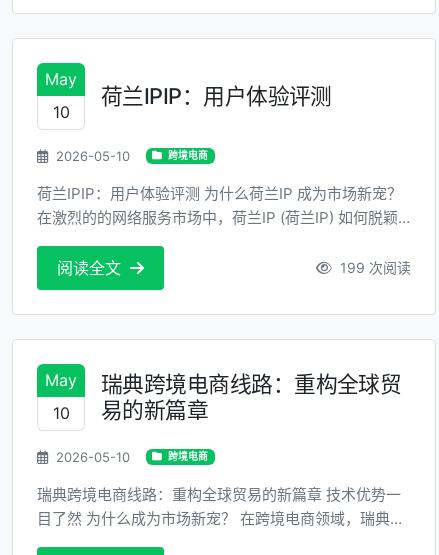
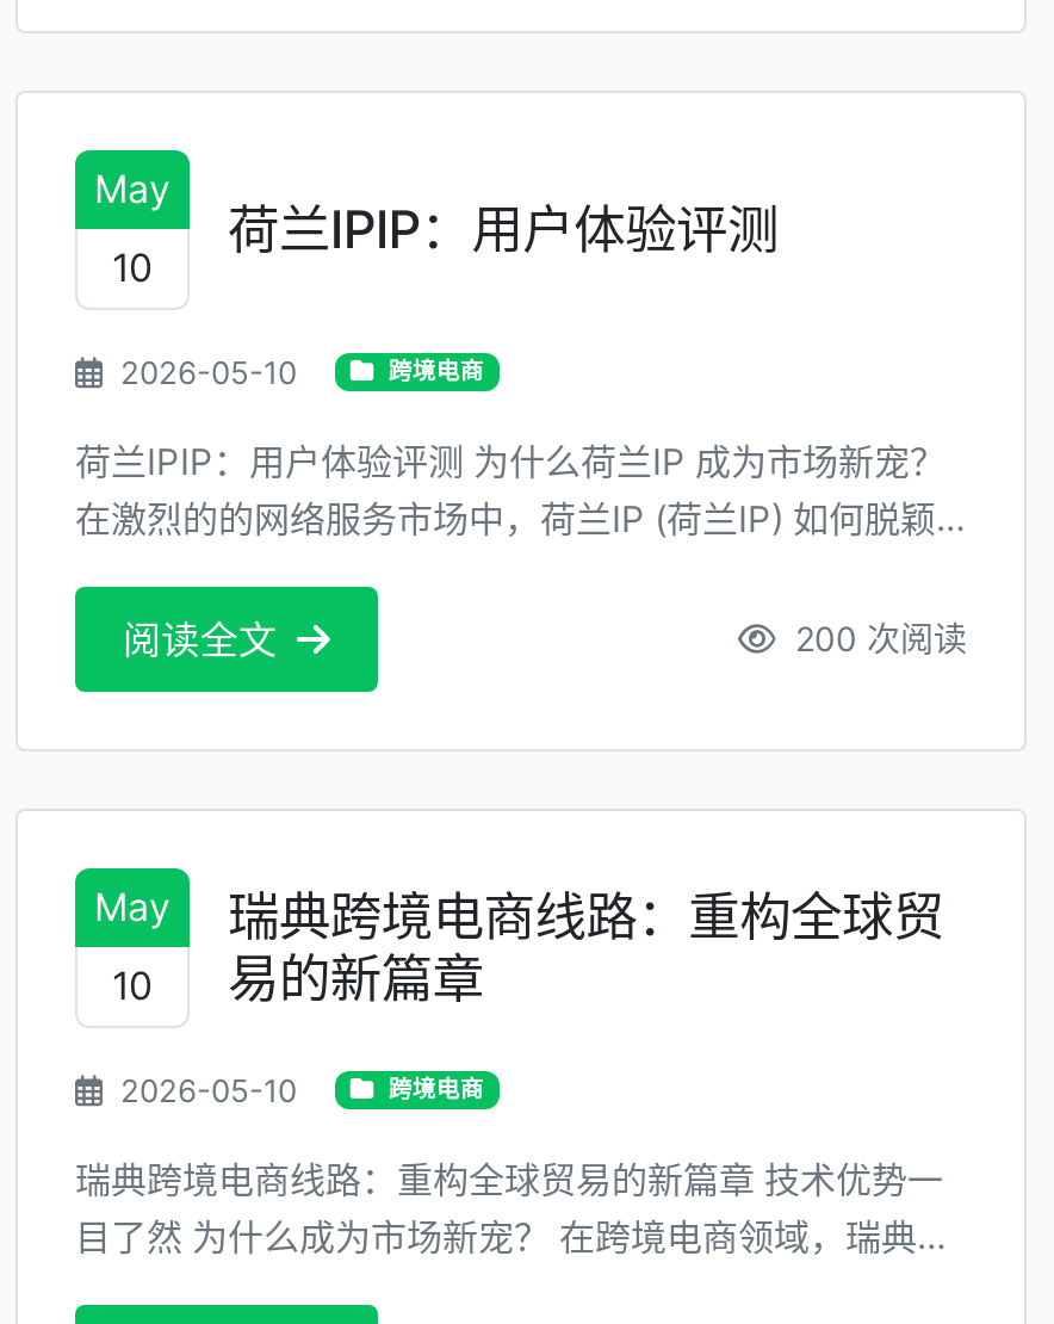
[336,259,411,276] 199 次阅读 -> [786,617,967,657] 200 次阅读

